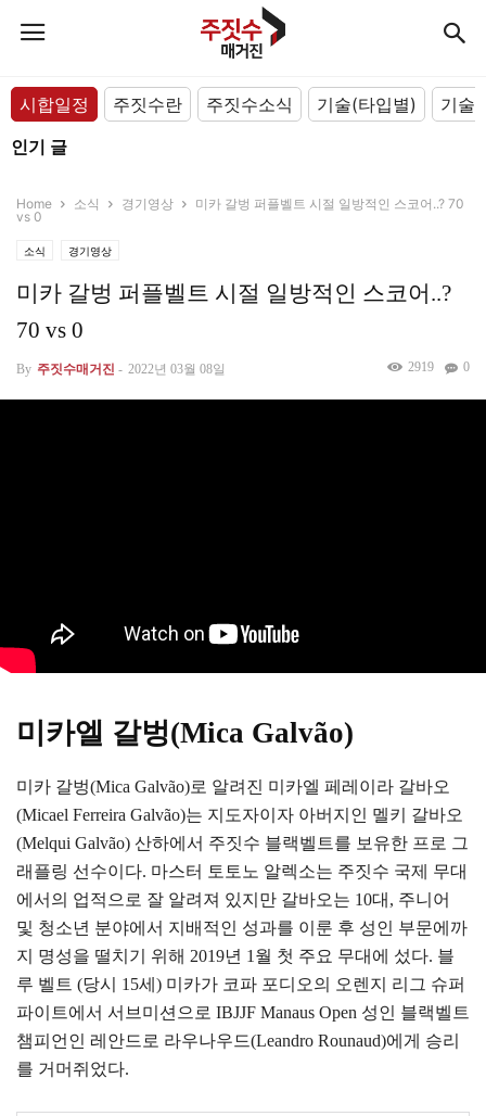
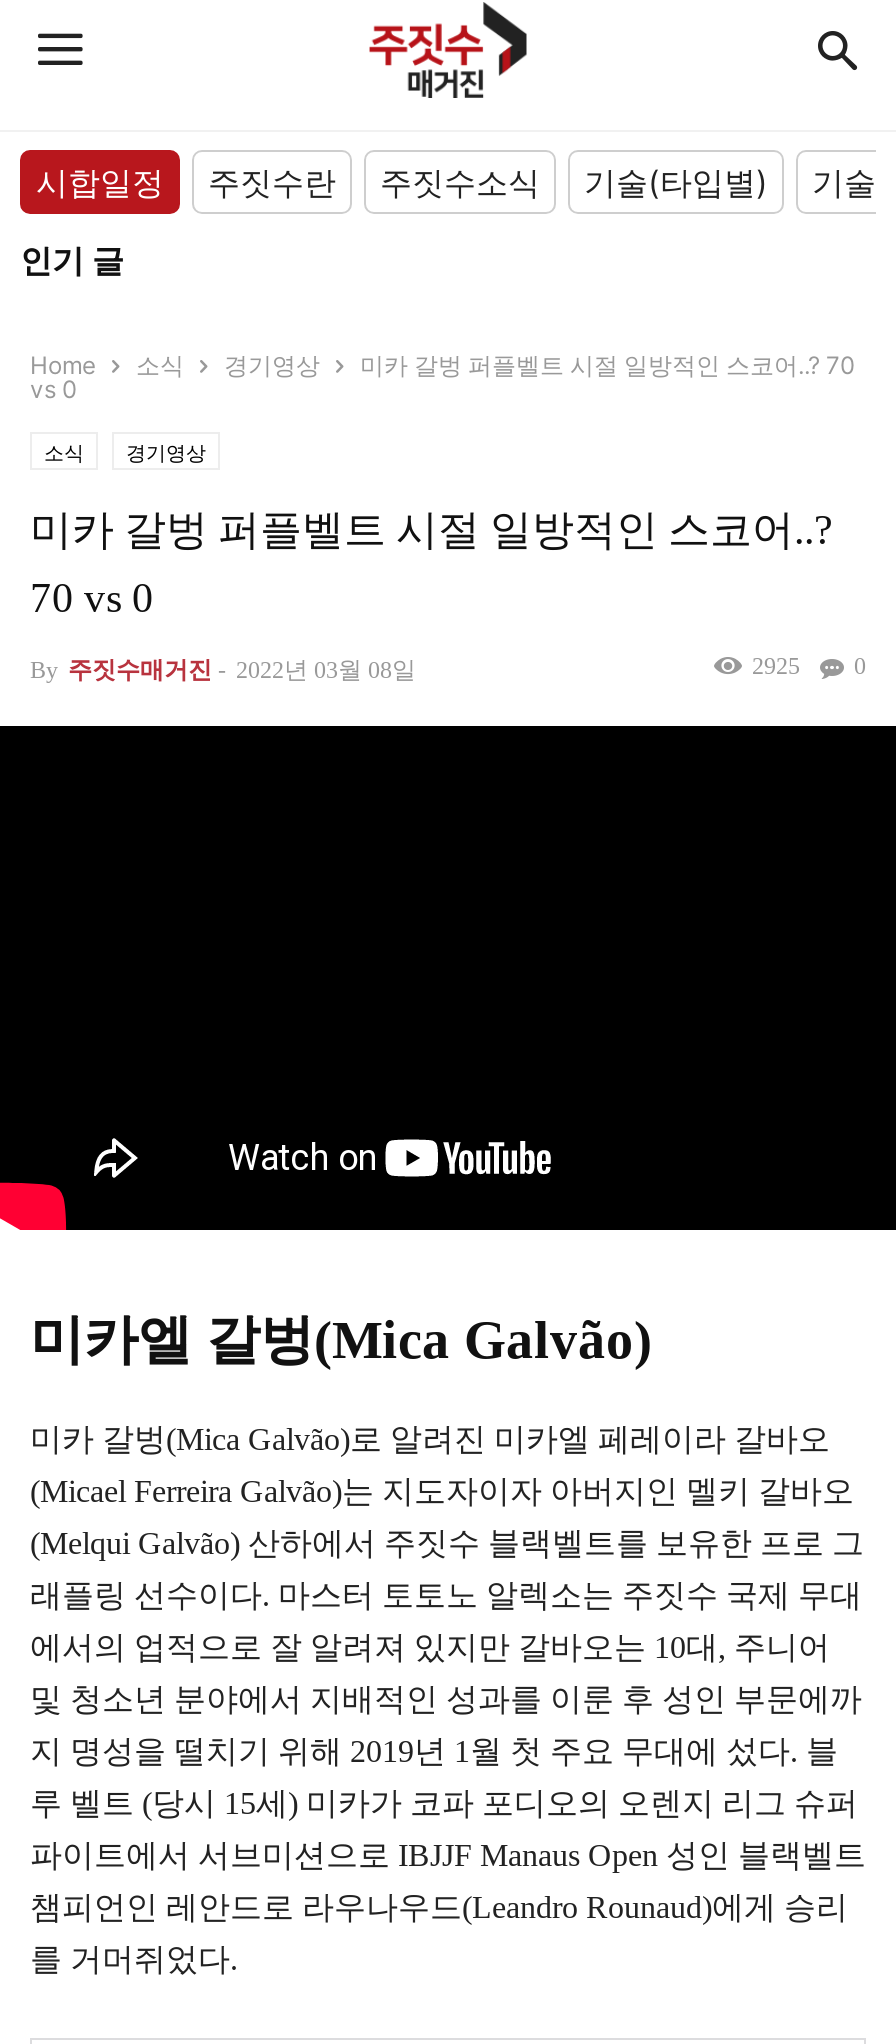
[408,359,470,375] 2919 0 -> [752,652,866,680] 2925 0

